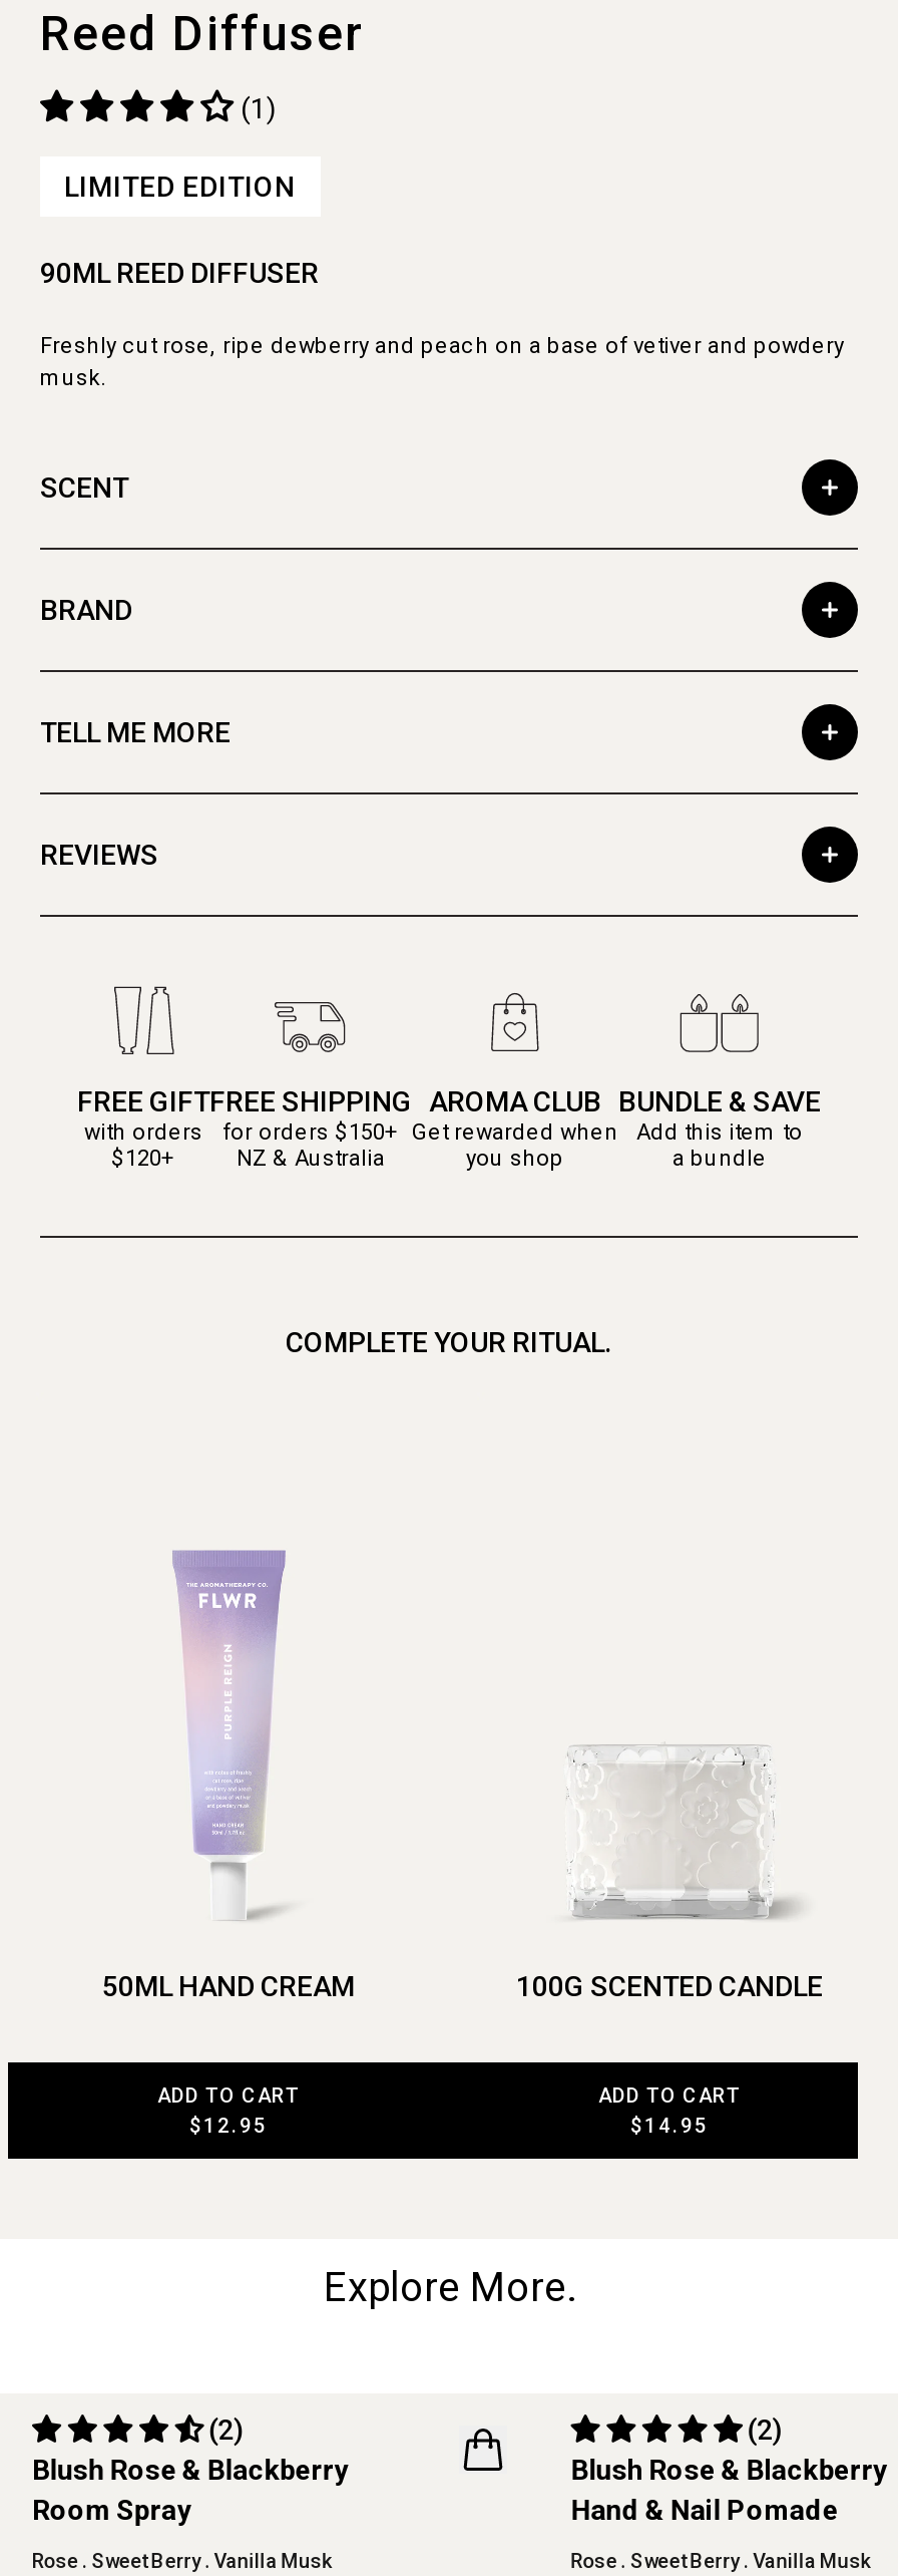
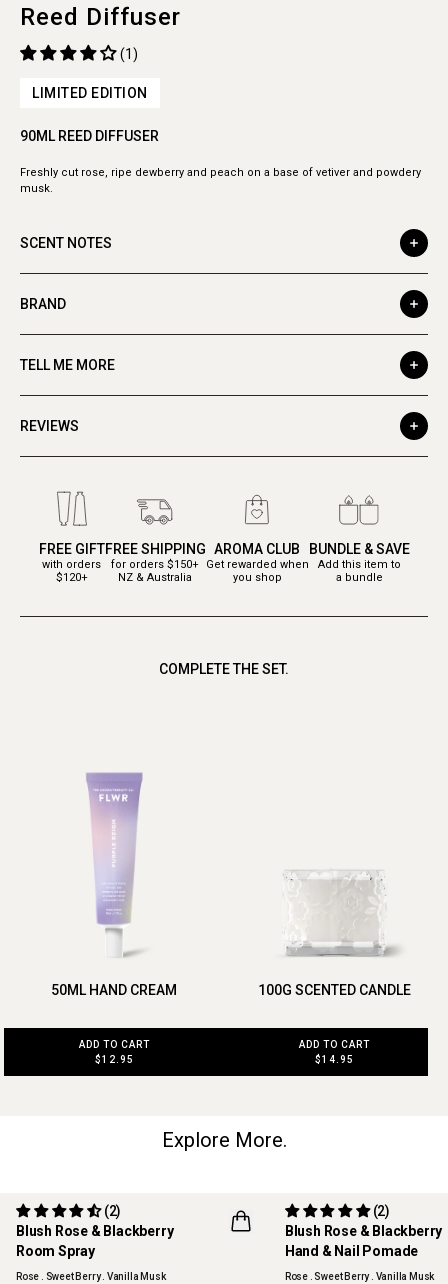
[40,470,128,503] SCENT -> [20,234,112,250] SCENT NOTES
[286,1326,612,1358] COMPLETE YOUR RITUAL. -> [159,661,289,677] COMPLETE THE SET.

